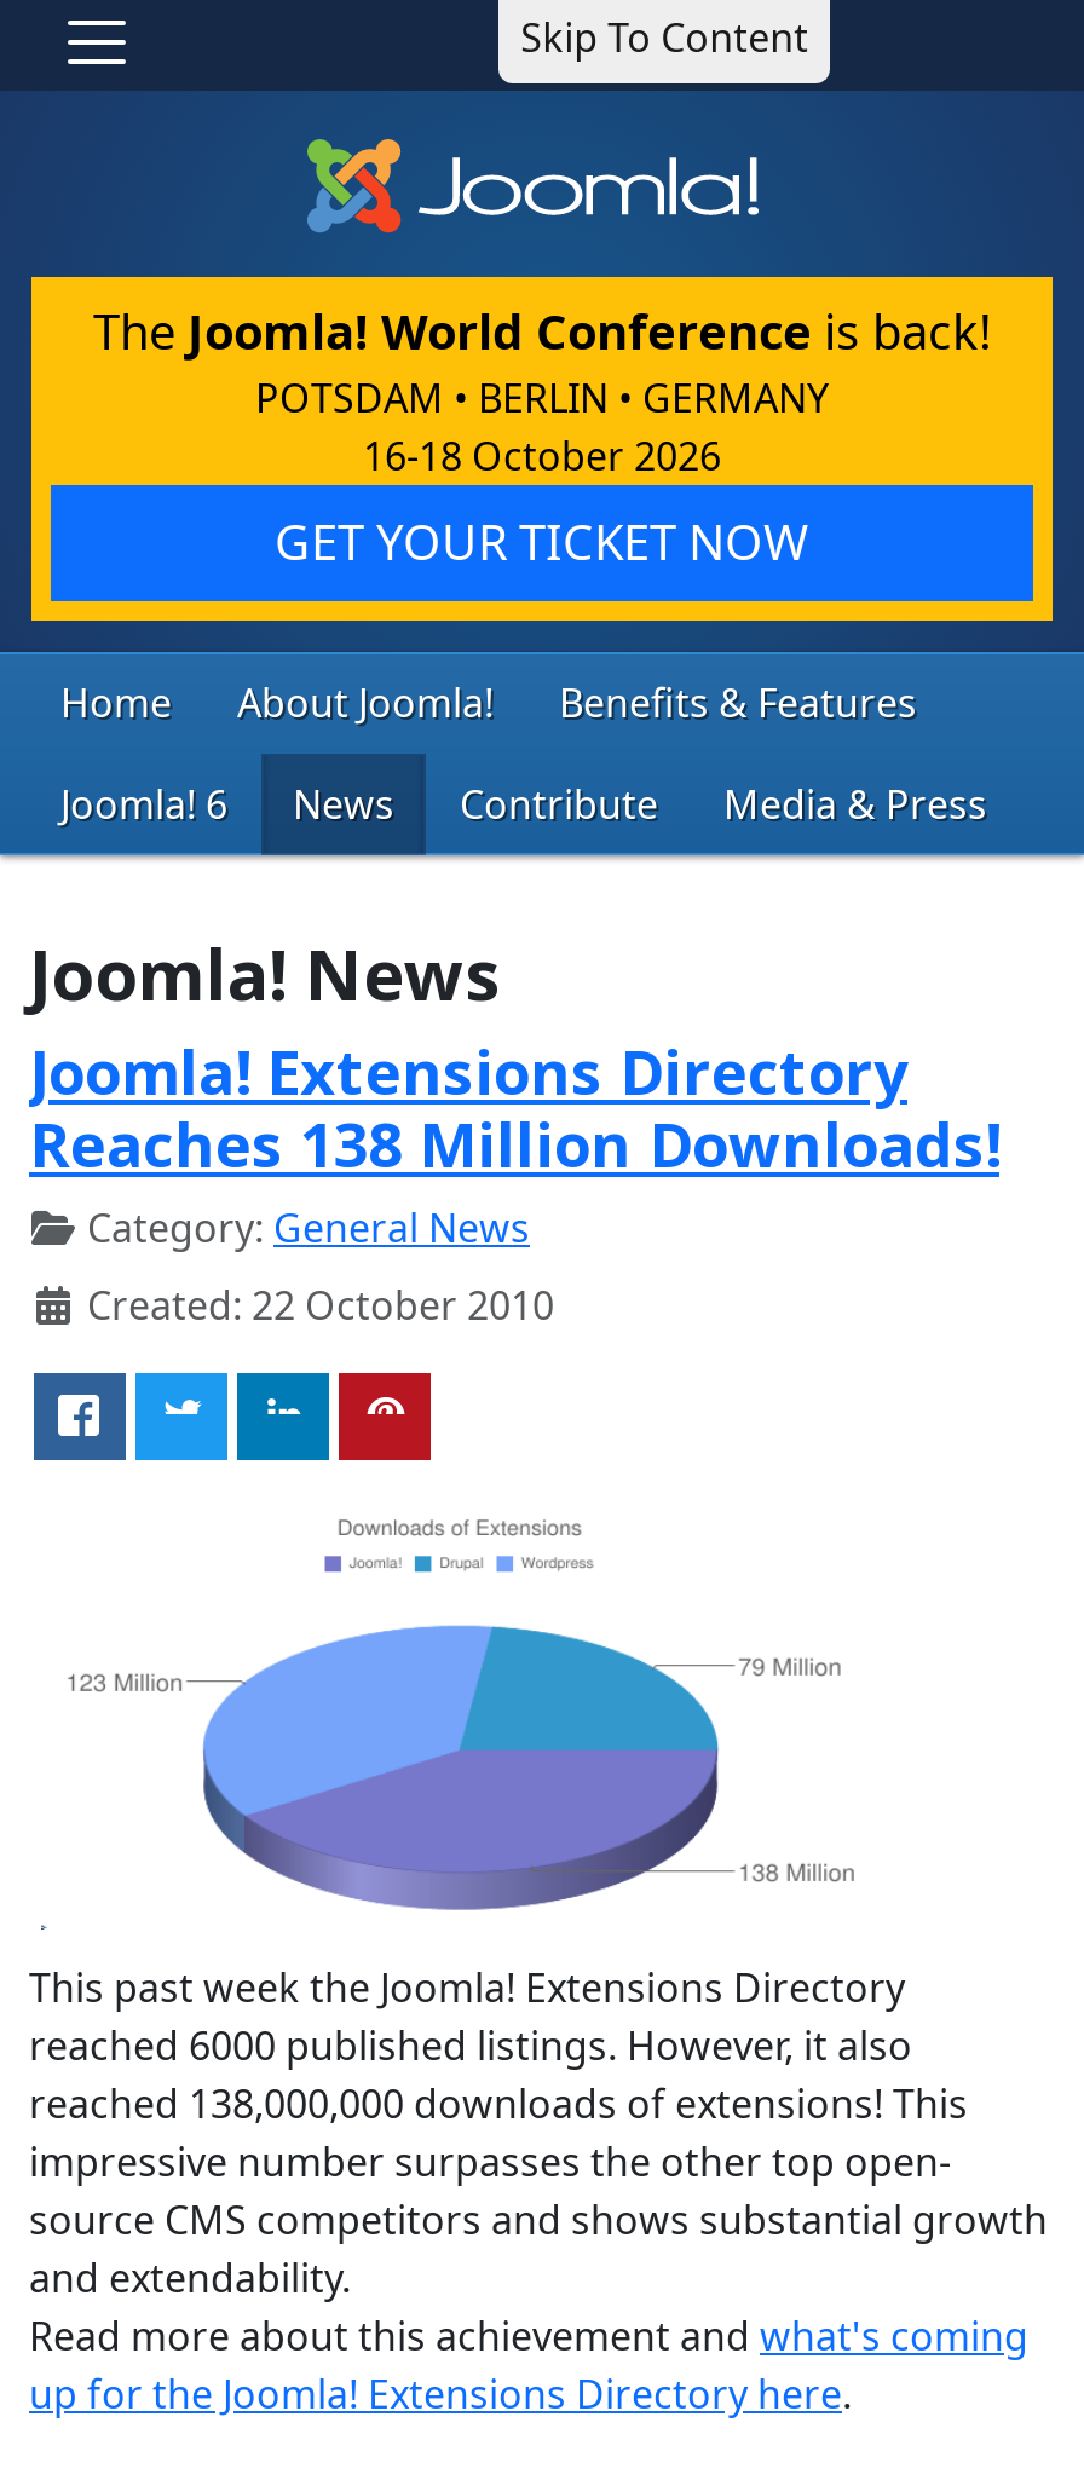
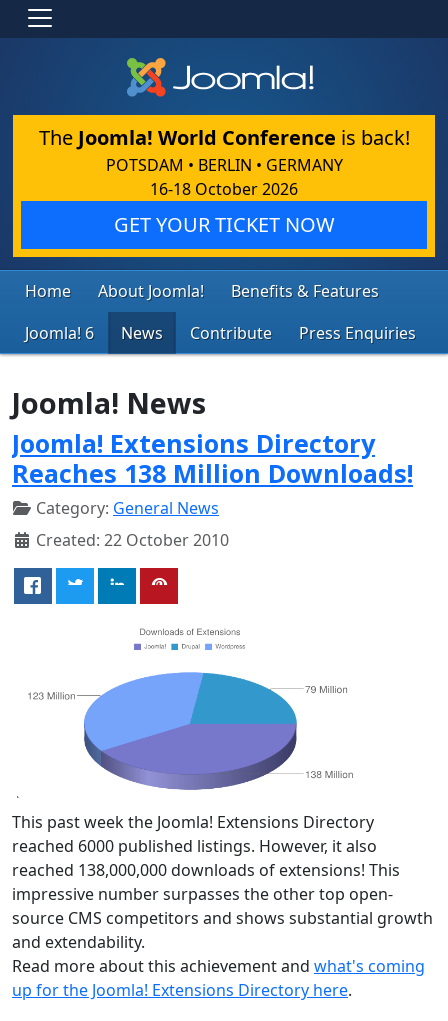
[520,11,808,64] Skip To Content -> none
[723,778,987,831] Media & Press -> [299,322,416,344] Press Enquiries

